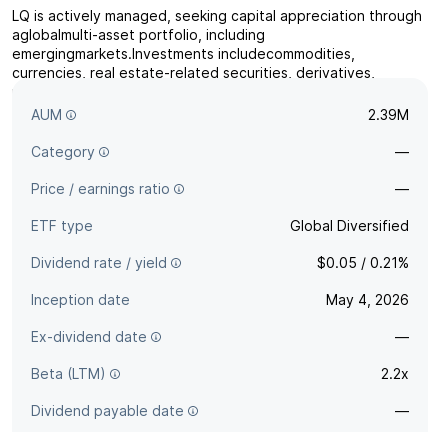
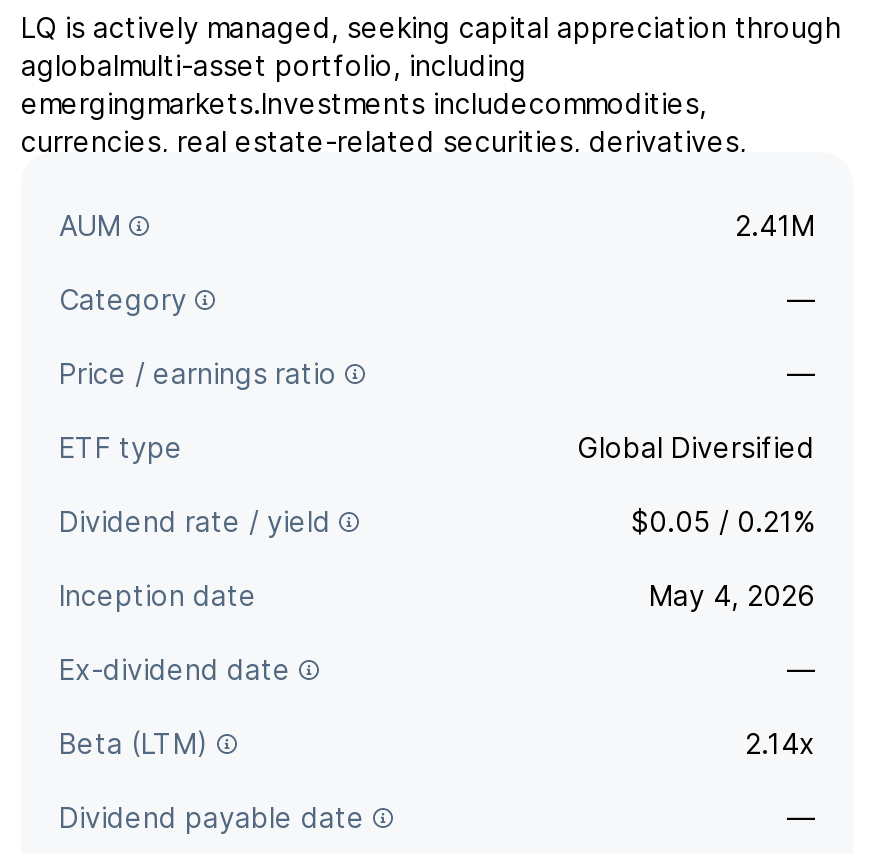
[368,106,409,123] 2.39M -> [735,208,815,242] 2.41M
[381,365,409,382] 2.2x -> [745,726,815,760] 2.14x

